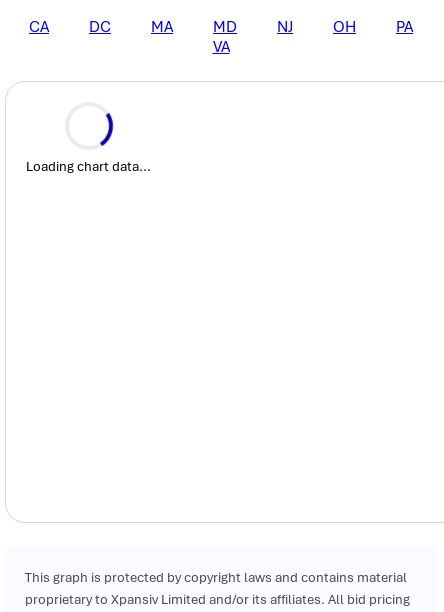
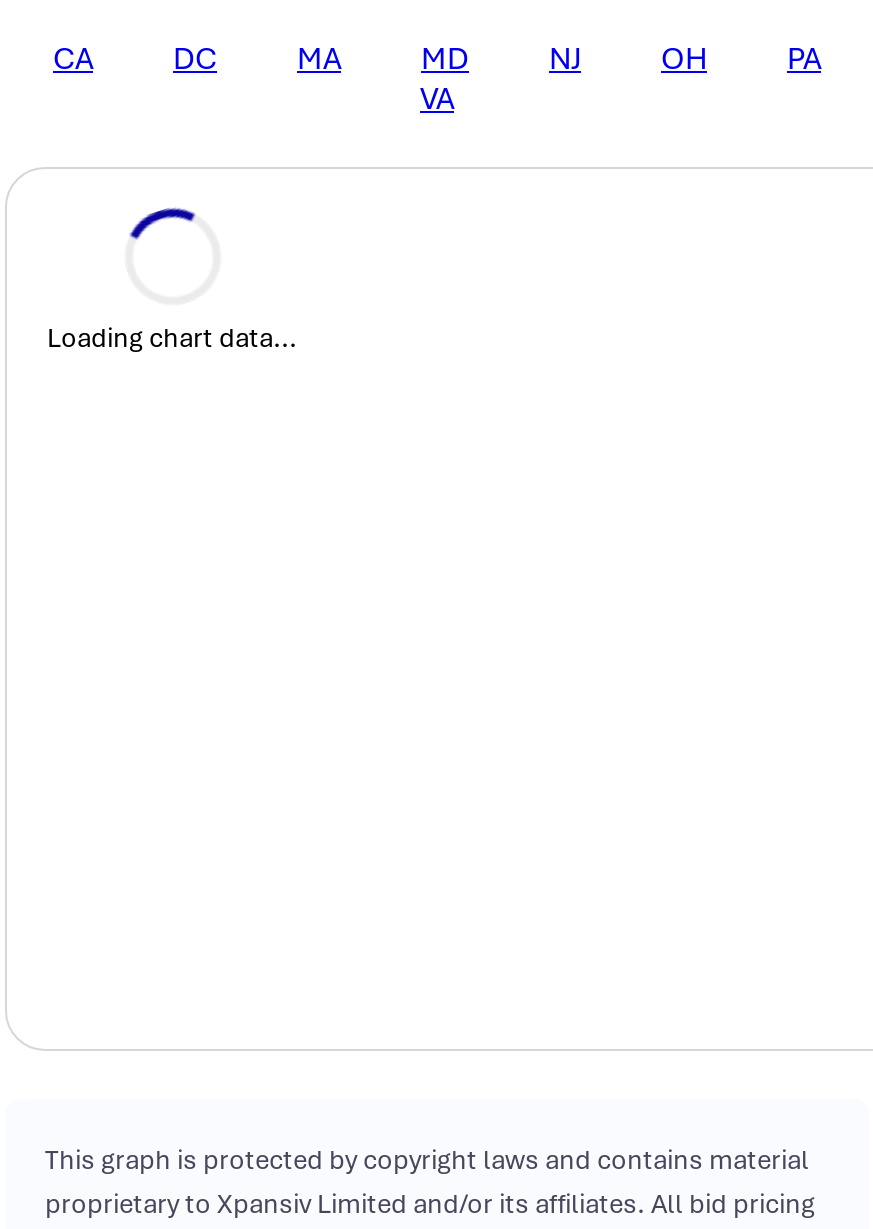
[68,101,115,147] [image] -> [129,205,223,297] [image]

